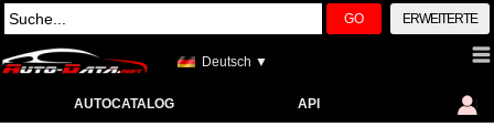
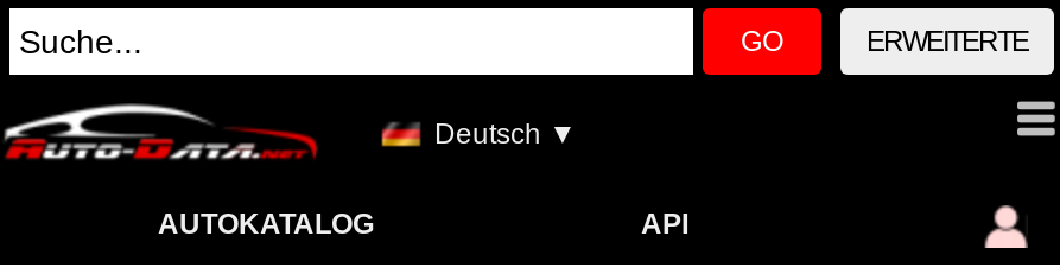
[73,96,174,112] AUTOCATALOG -> [158,208,374,241] AUTOKATALOG

